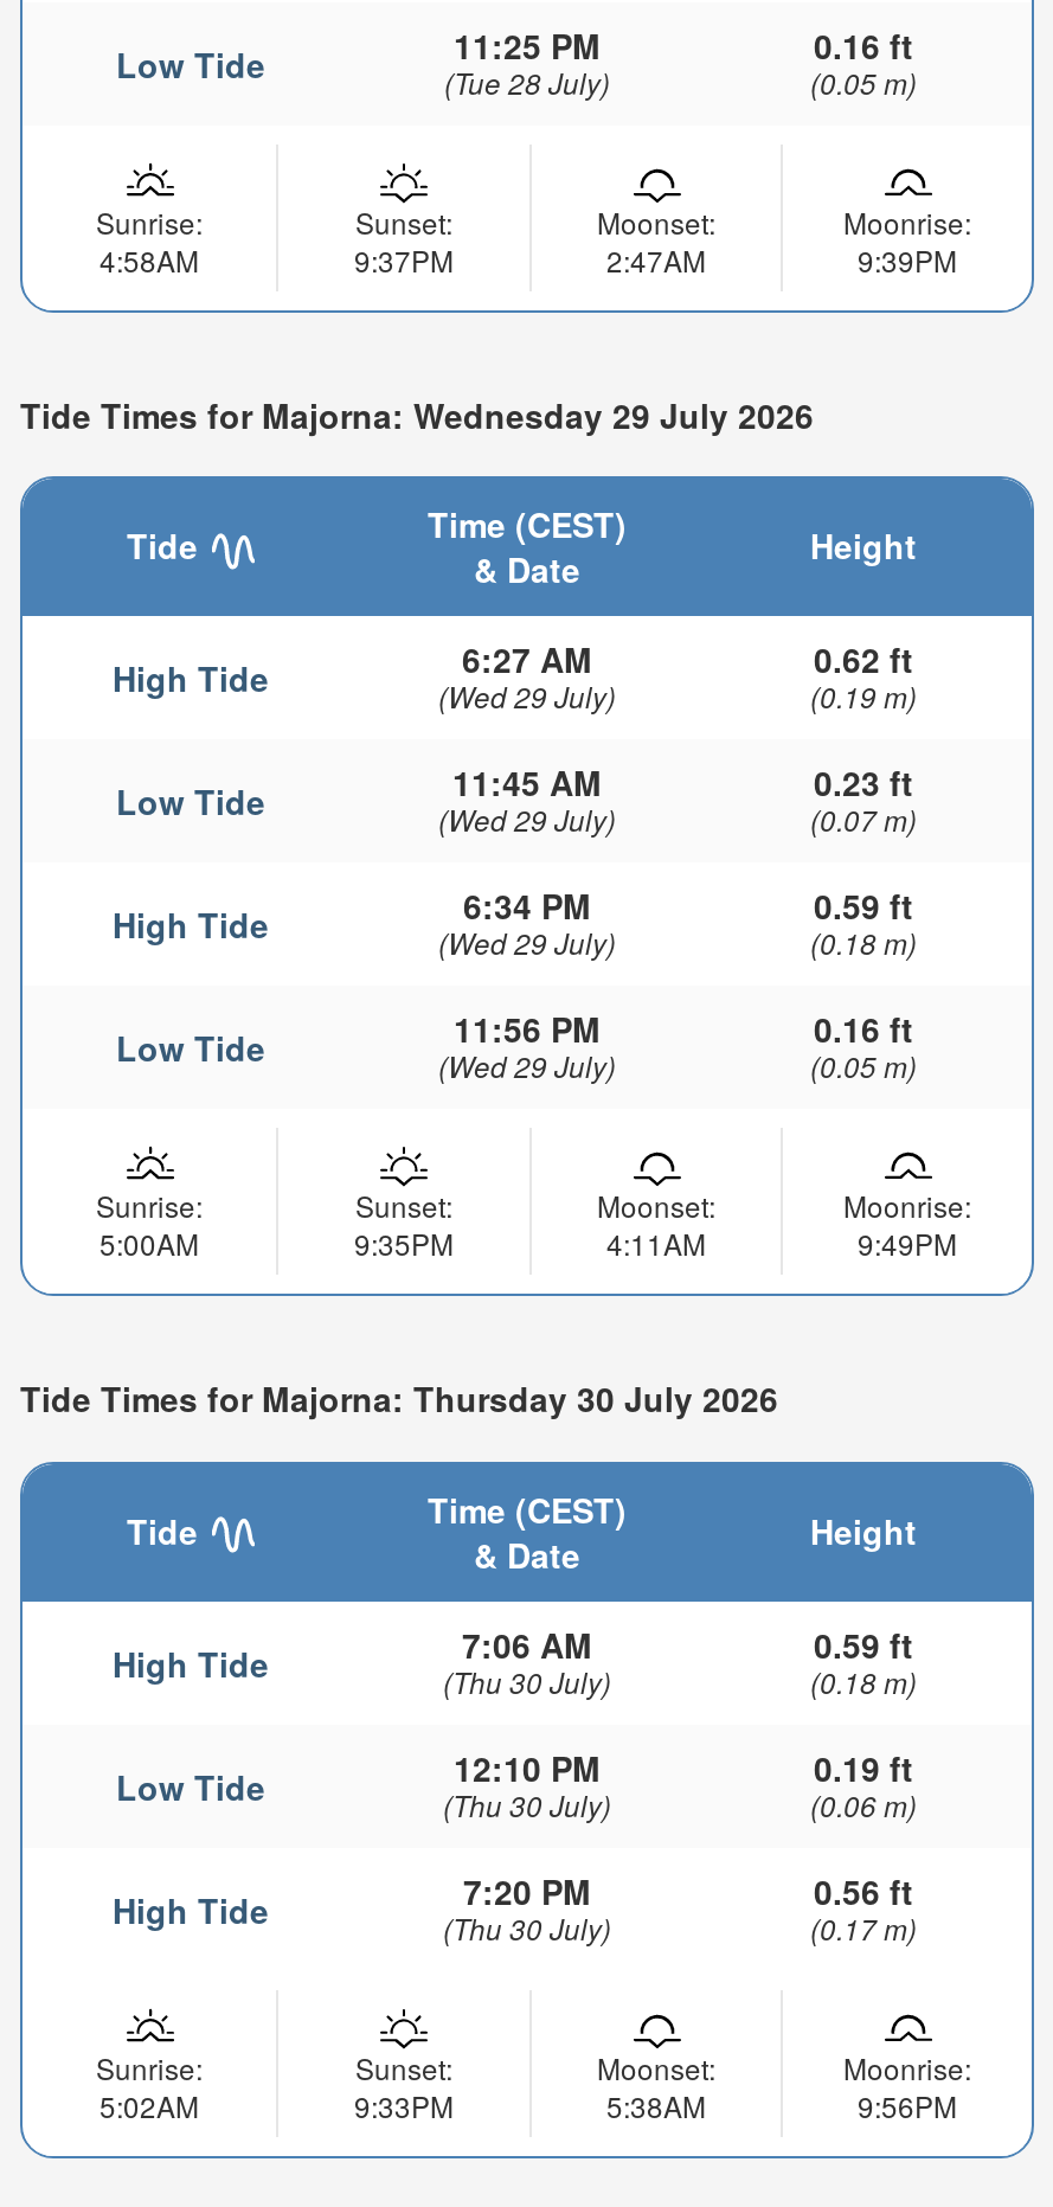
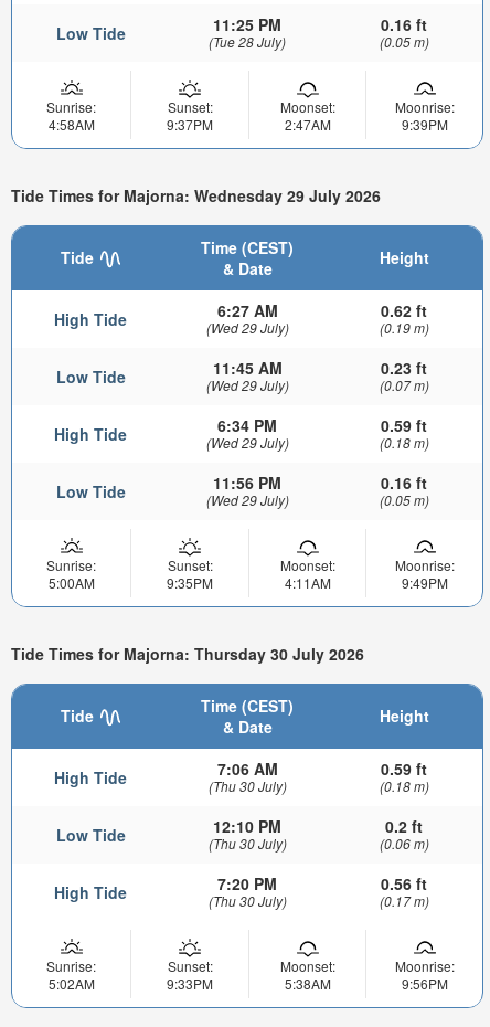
[814,1743,913,1790] 0.19 ft -> [385,815,423,837] 0.2 ft

